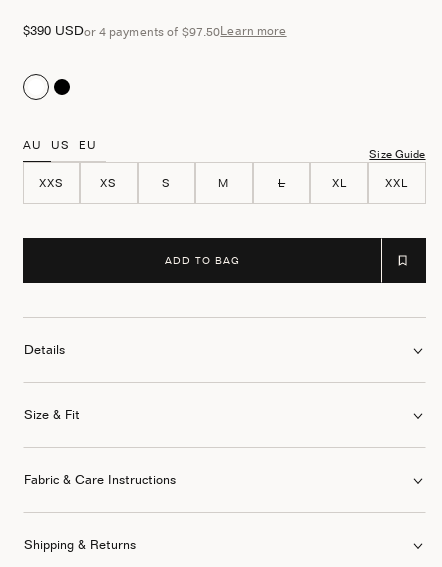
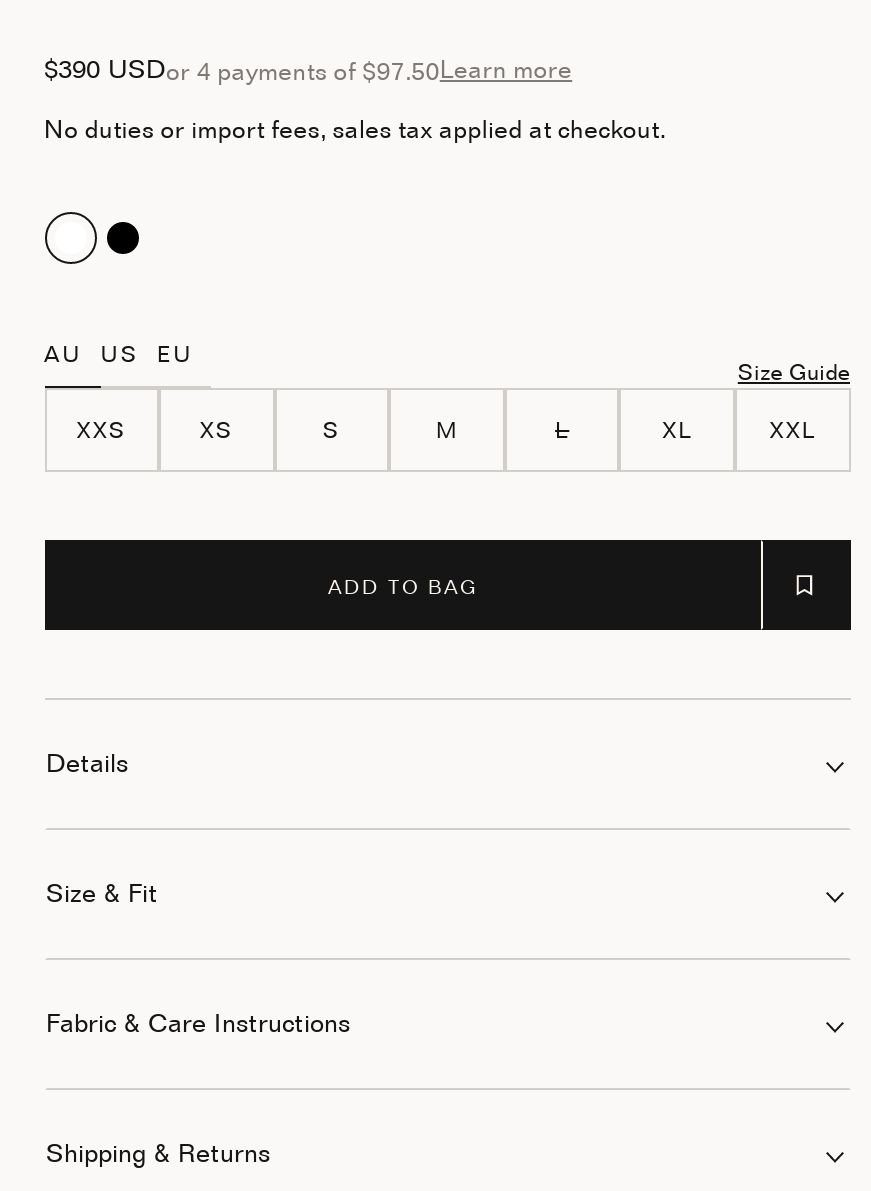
none -> [44,113,666,143] No duties or import fees, sales tax applied at checkout.

